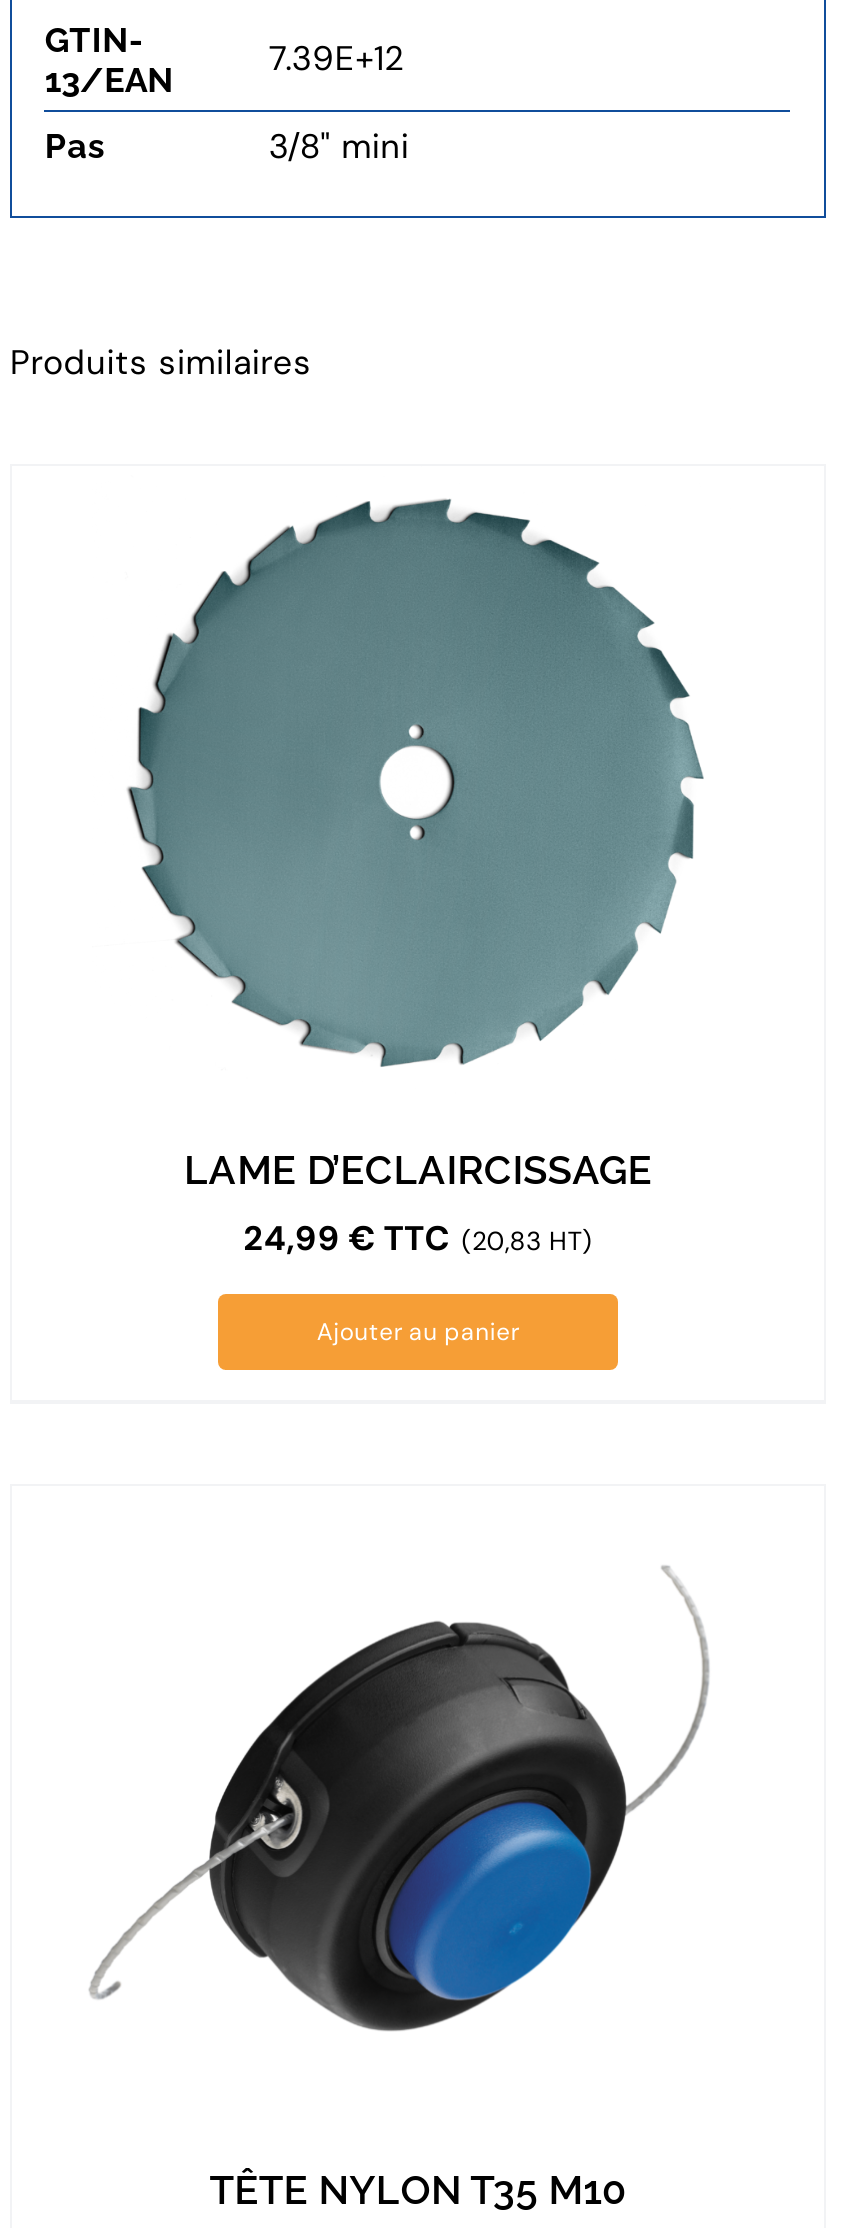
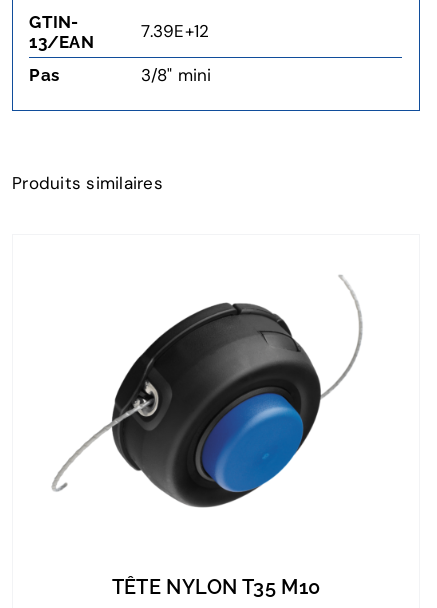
[126,498,704,1349] [image] | LAME D’ECLAIRCISSAGE | 24,99 €TTC (20,83 HT) | Ajouter au panier -> none

